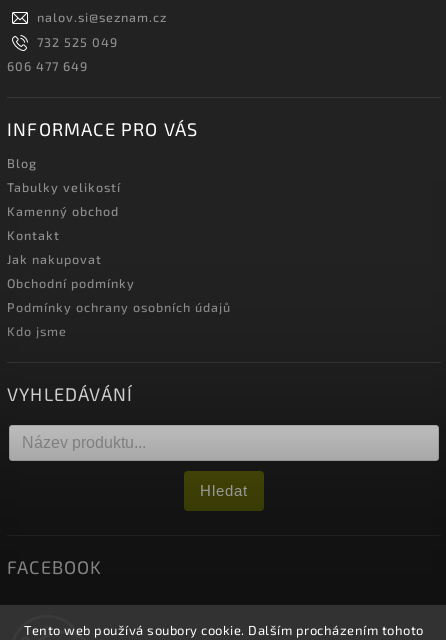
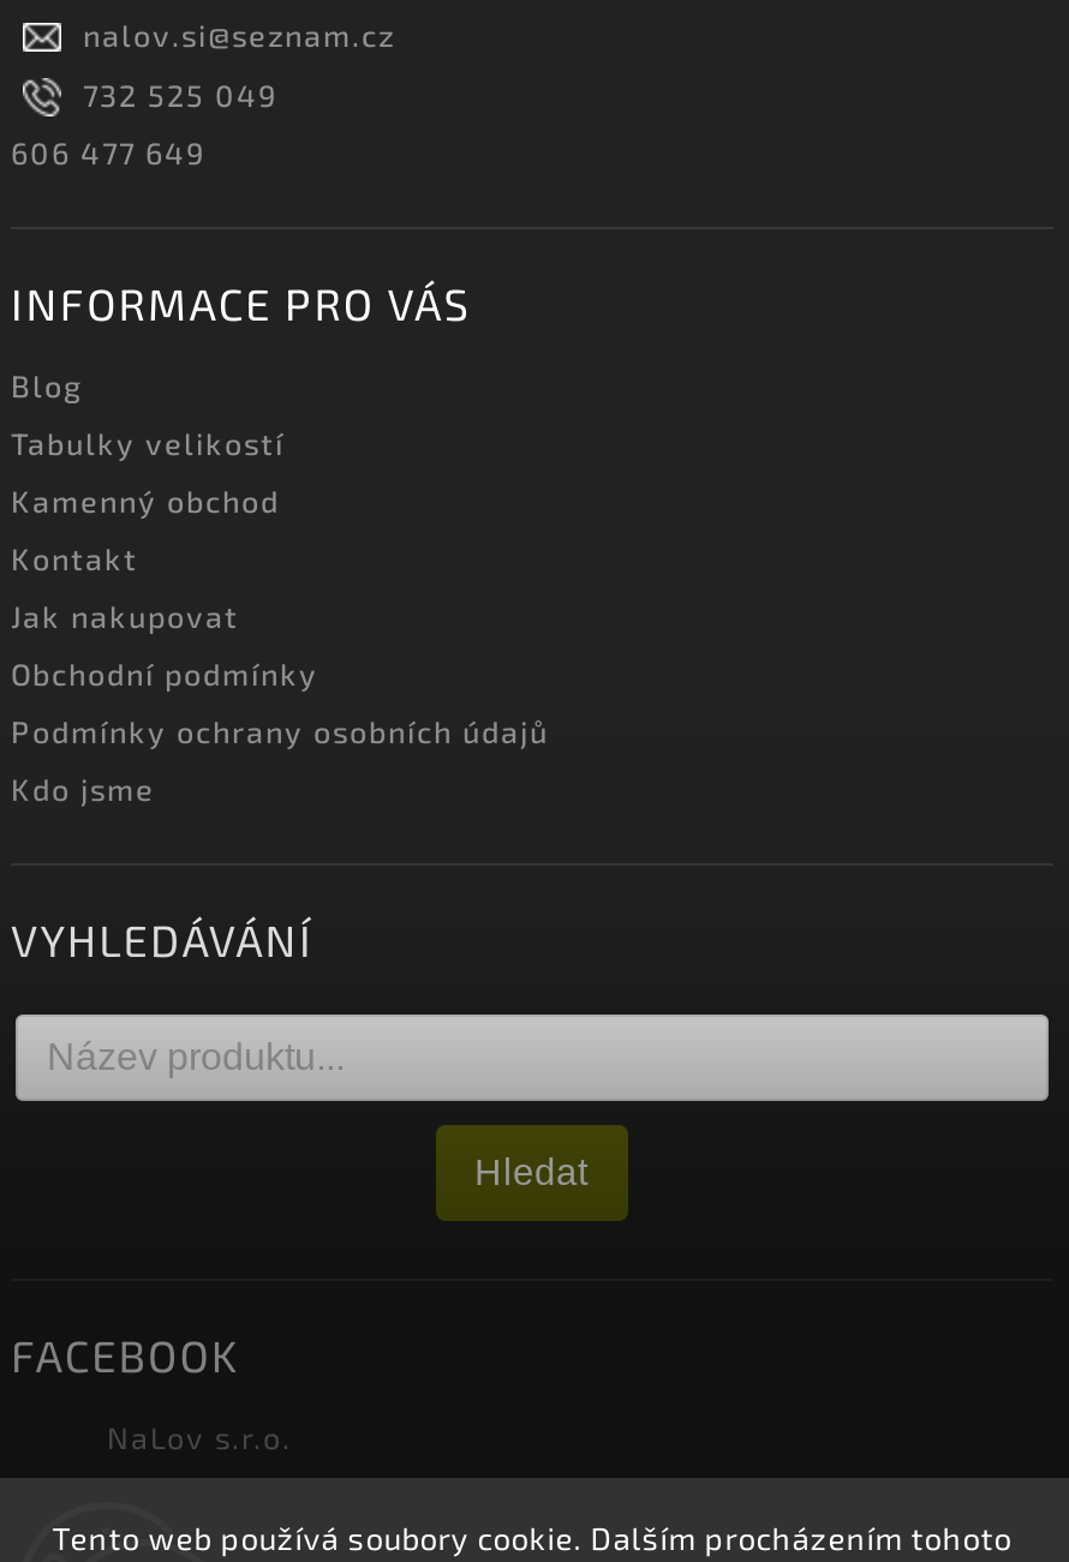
none -> [107,1417,292,1455] NaLov s.r.o.

